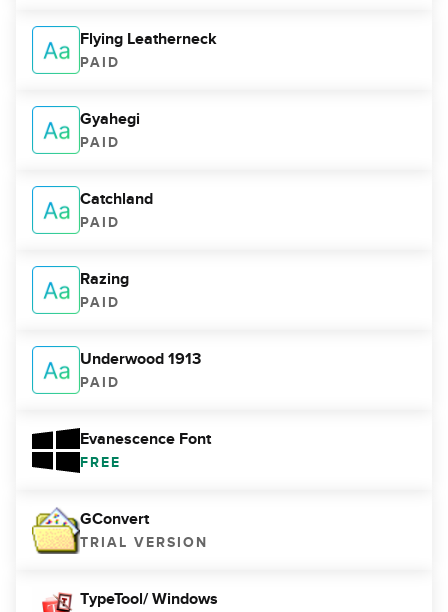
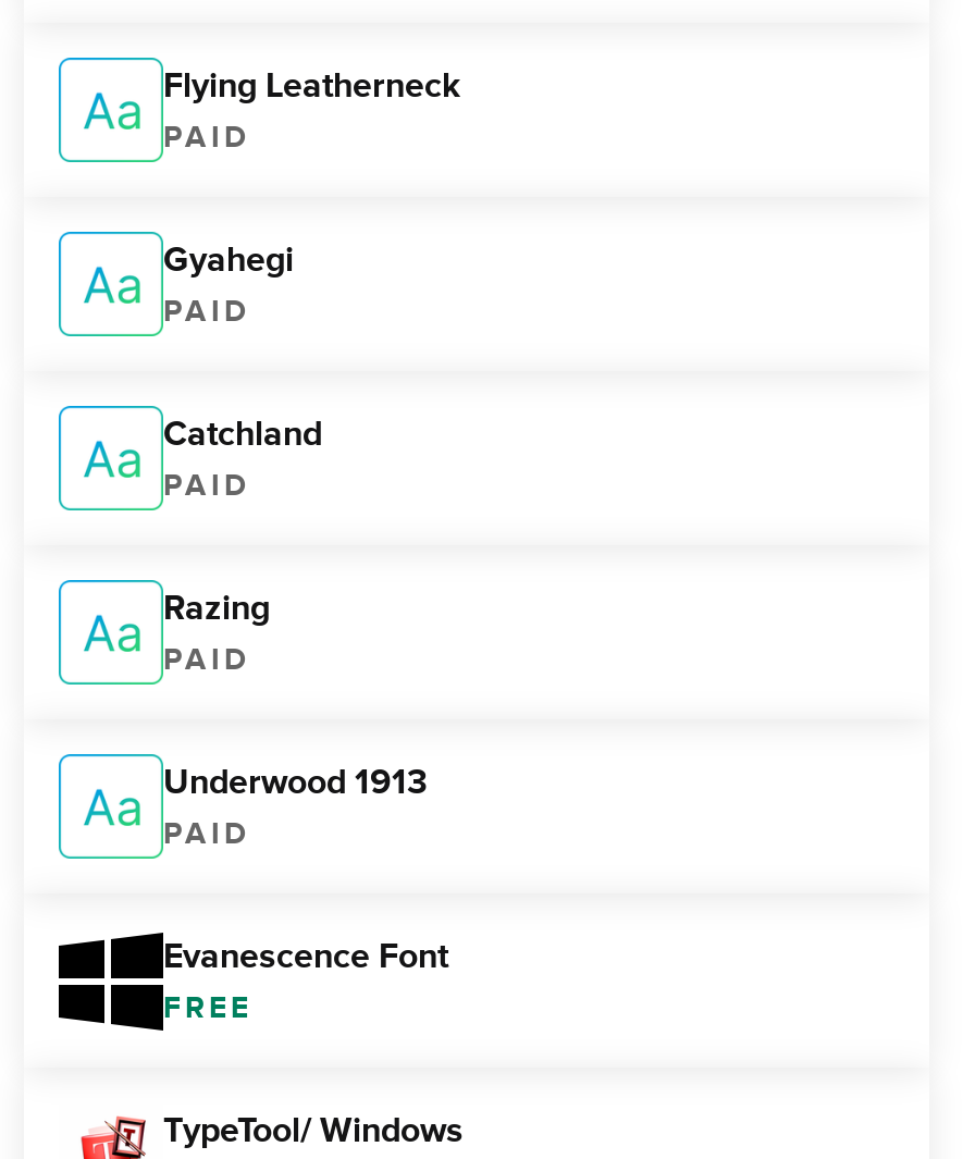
[31,507,208,555] [image] | GConvert | TRIAL VERSION -> none

